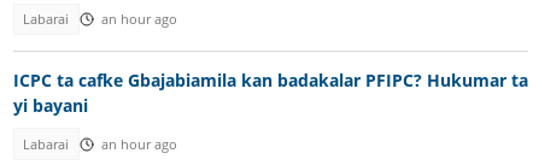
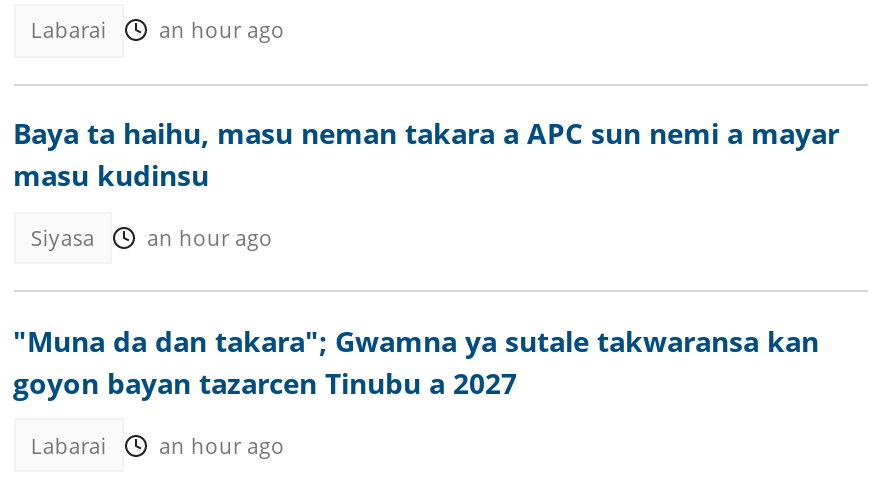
[13,69,528,117] ICPC ta cafke Gbajabiamila kan badakalar PFIPC? Hukumar ta | yi bayani -> [13,114,839,401] Baya ta haihu, masu neman takara a APC sun nemi a mayar | masu kudinsu | Siyasa | an hour ago | "Muna da dan takara"; Gwamna ya sutale takwaransa kan | goyon bayan tazarcen Tinubu a 2027

